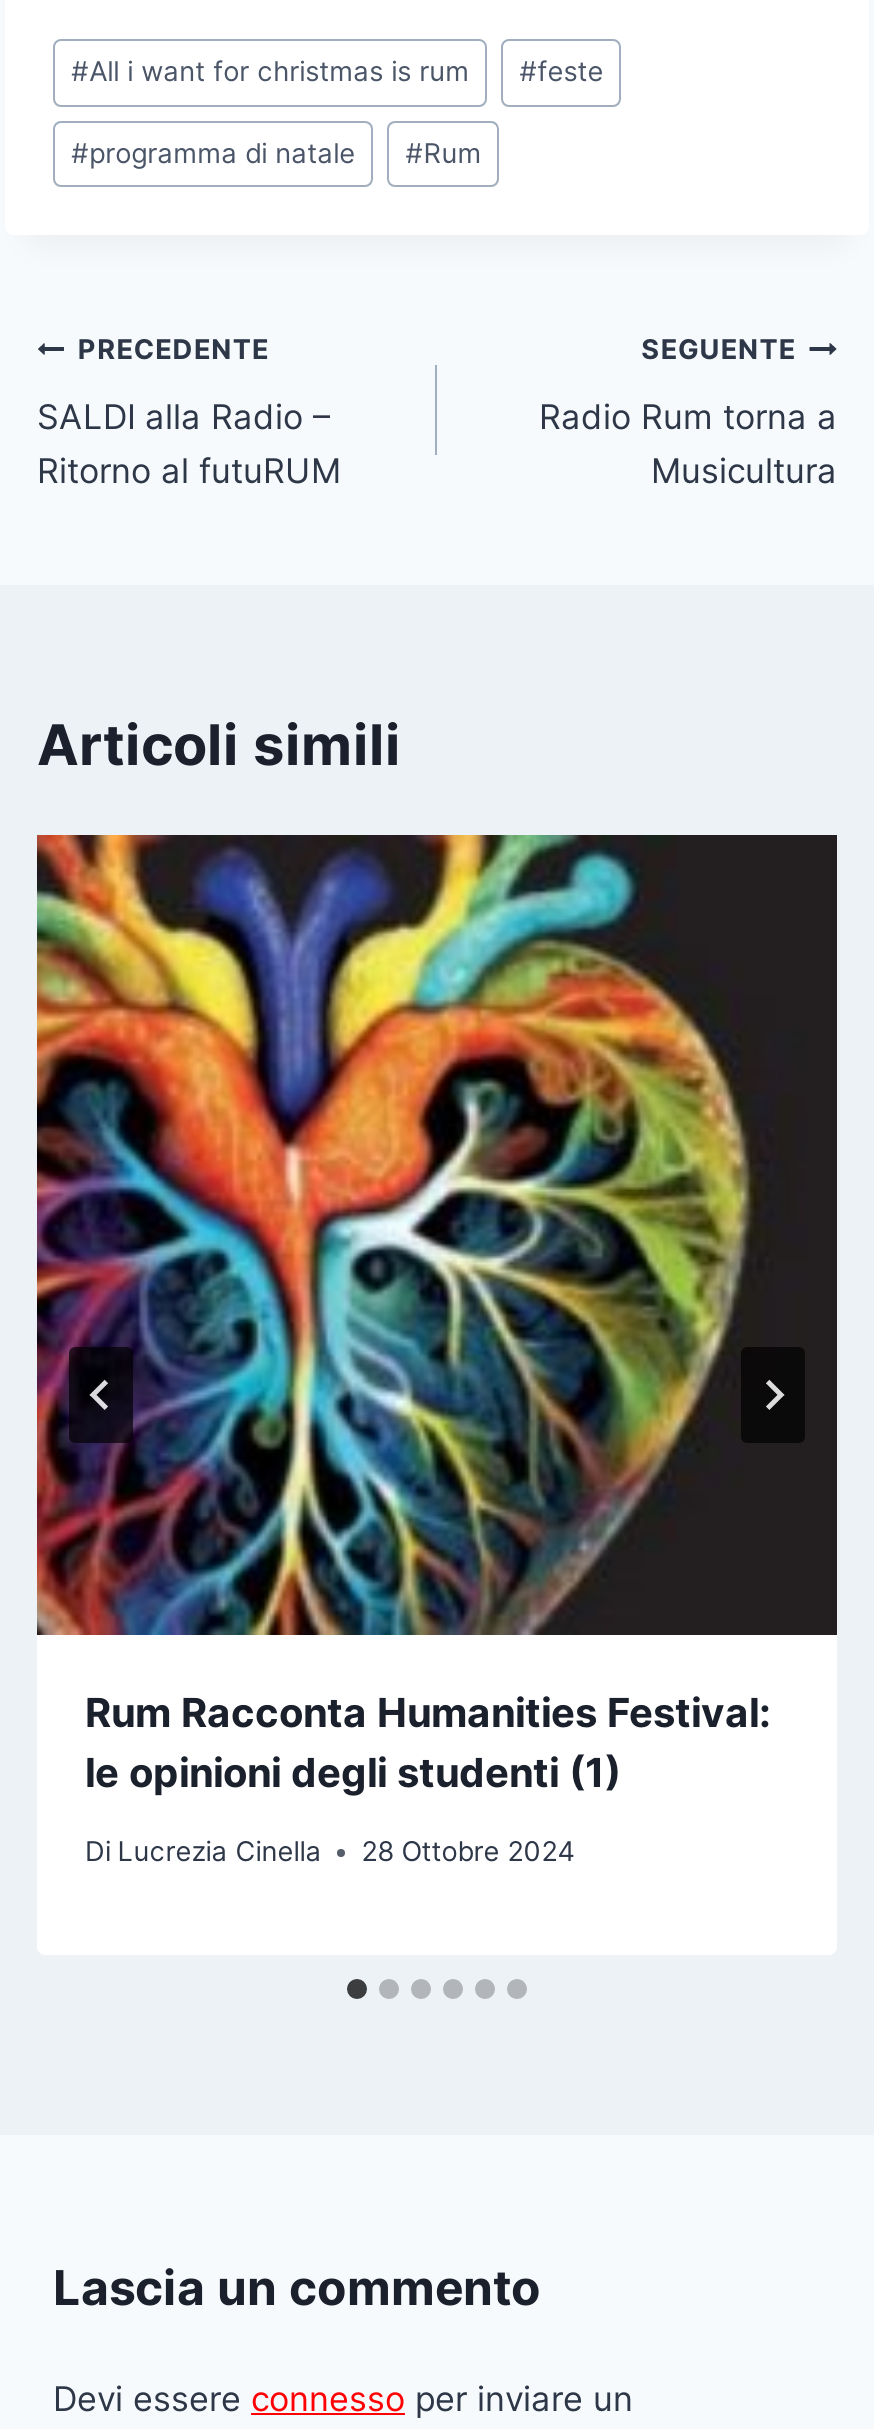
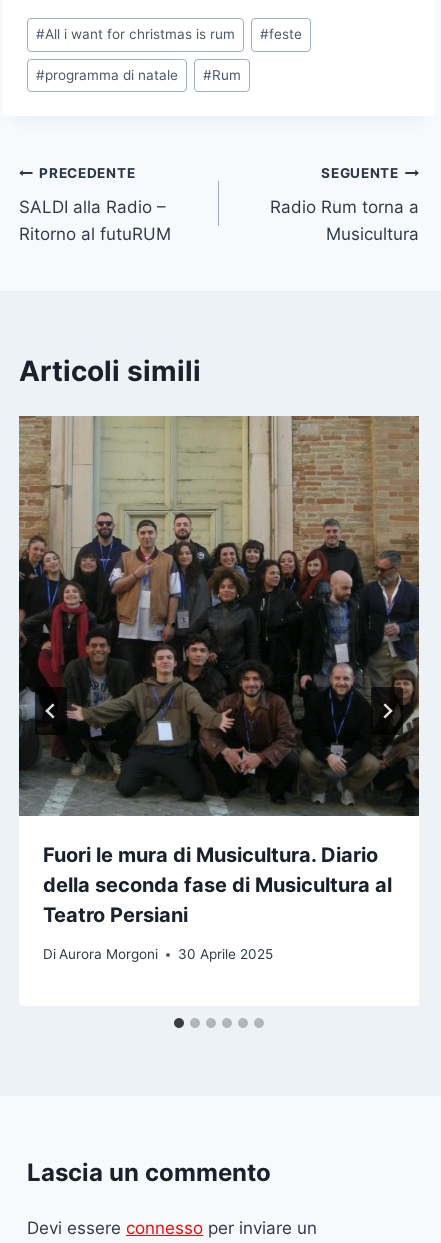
[35,833,839,1798] [image] | Rum Racconta Humanities Festival: | le opinioni degli studenti (1) -> [18,415,420,927] [image] | Fuori le mura di Musicultura. Diario | della seconda fase di Musicultura al | Teatro Persiani
[85,1835,575,1867] Di Lucrezia Cinella | 28 Ottobre 2024 -> [43,946,273,962] Di Aurora Morgoni | 30 Aprile 2025

